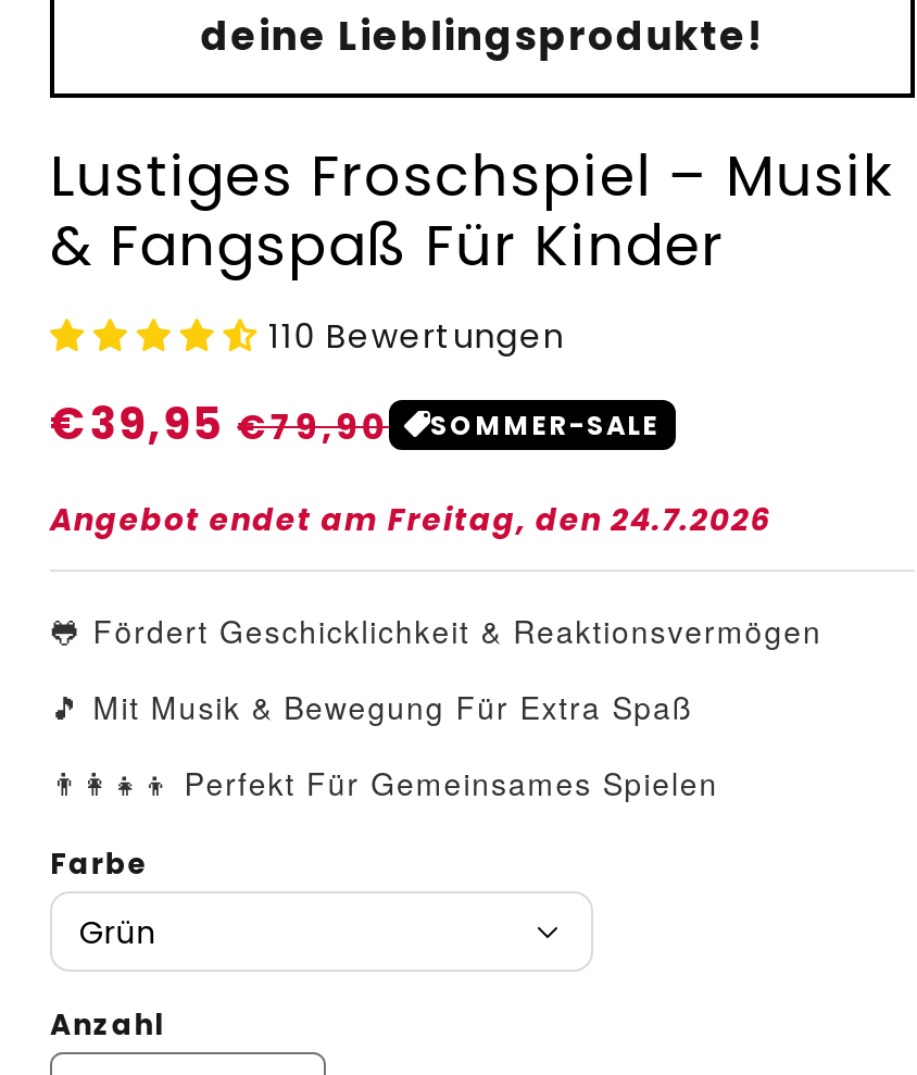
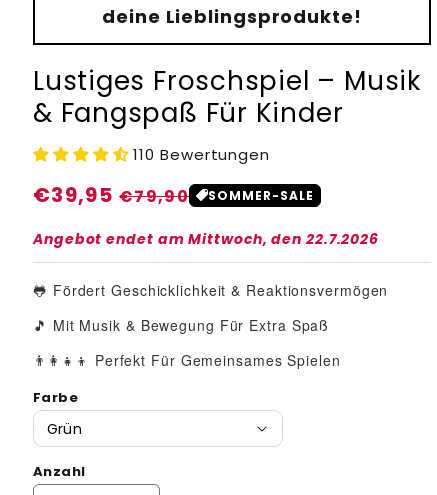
[50,499,772,542] Angebot endet am Freitag, den 24.7.2026 -> [33,229,379,249] Angebot endet am Mittwoch, den 22.7.2026

